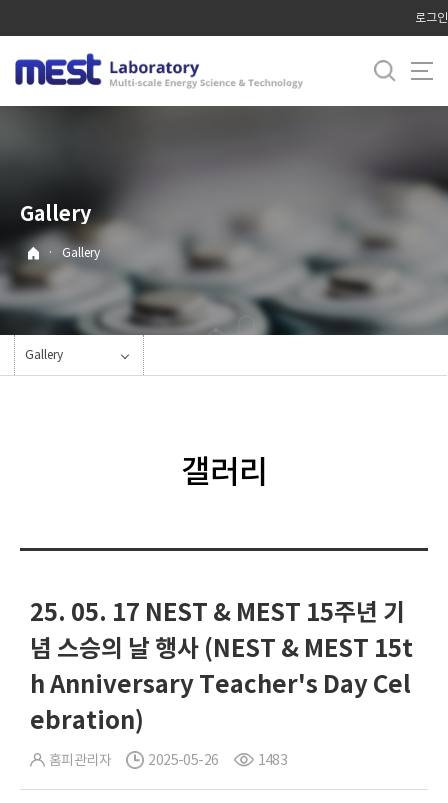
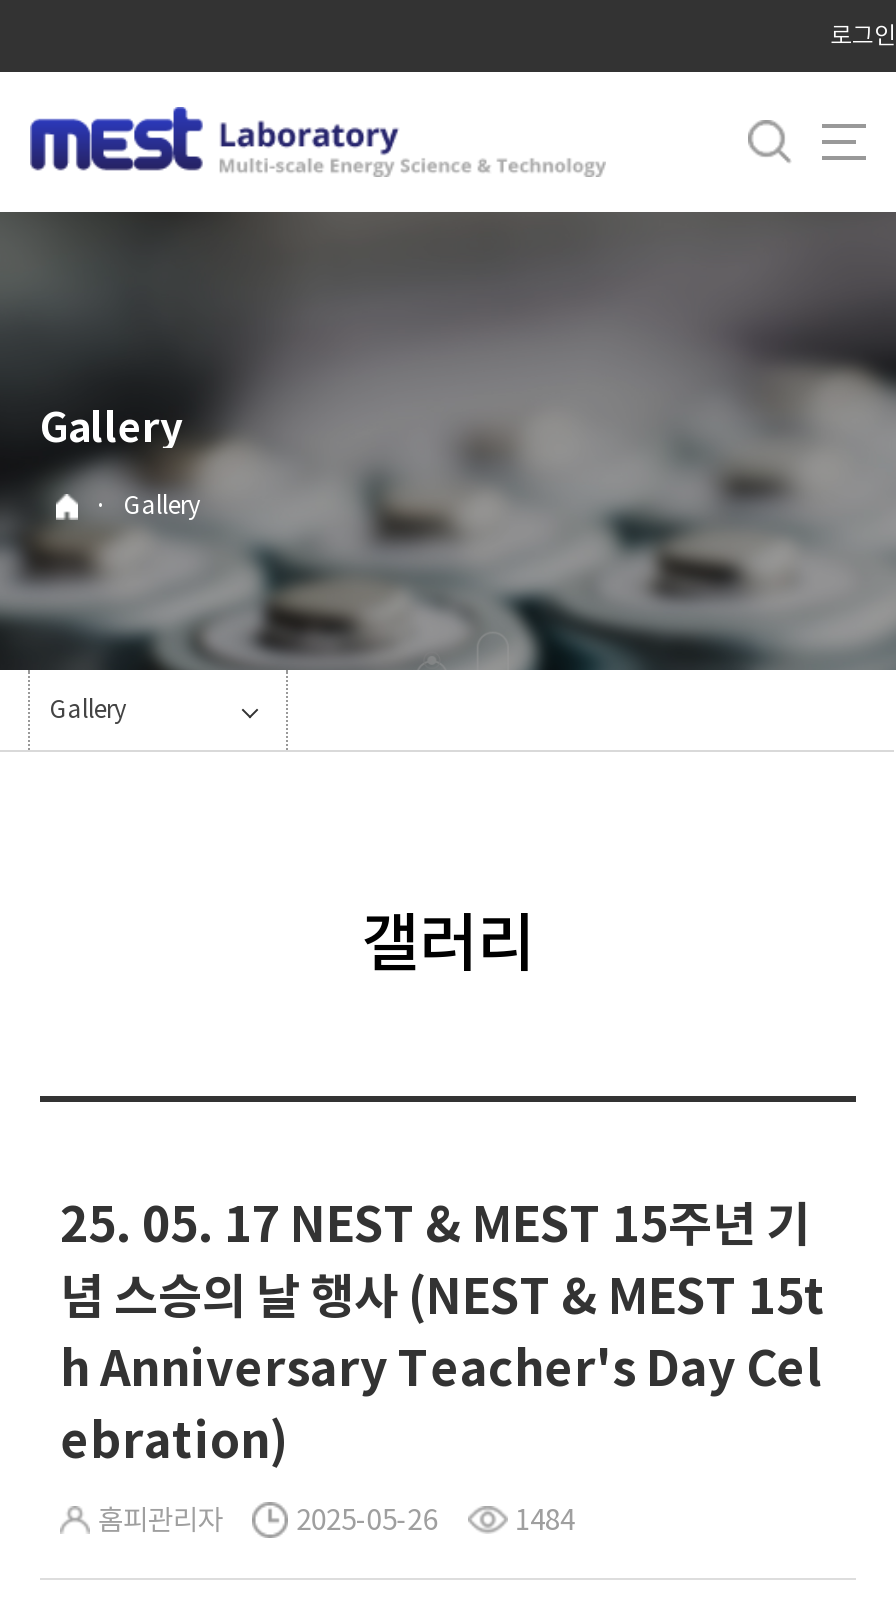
[258,751,287,769] 1483 -> [515,1502,575,1538] 1484

